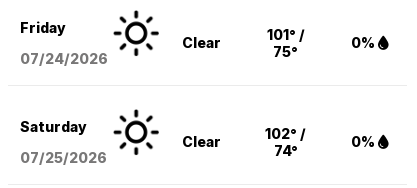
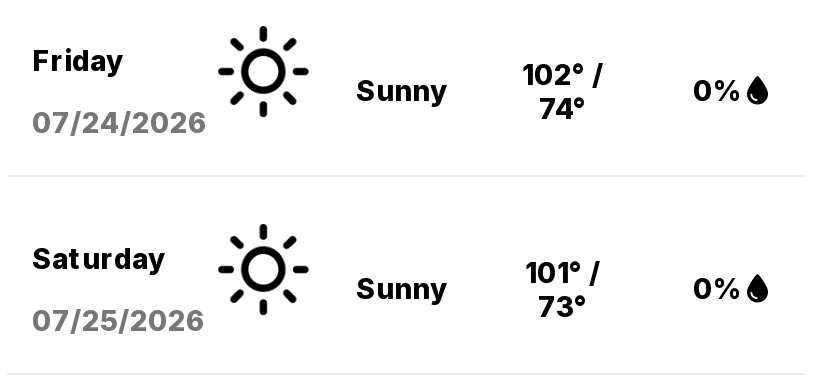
[182,26,305,60] Clear | 101° / | 75° -> [356,58,604,126] Sunny | 102° / | 74°
[182,125,306,159] Clear | 102° / | 74° -> [356,256,601,324] Sunny | 101° / | 73°

